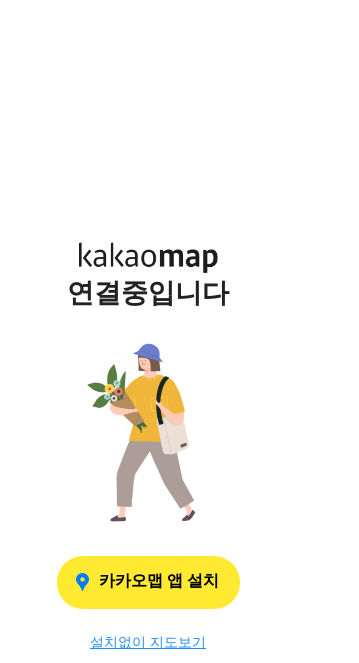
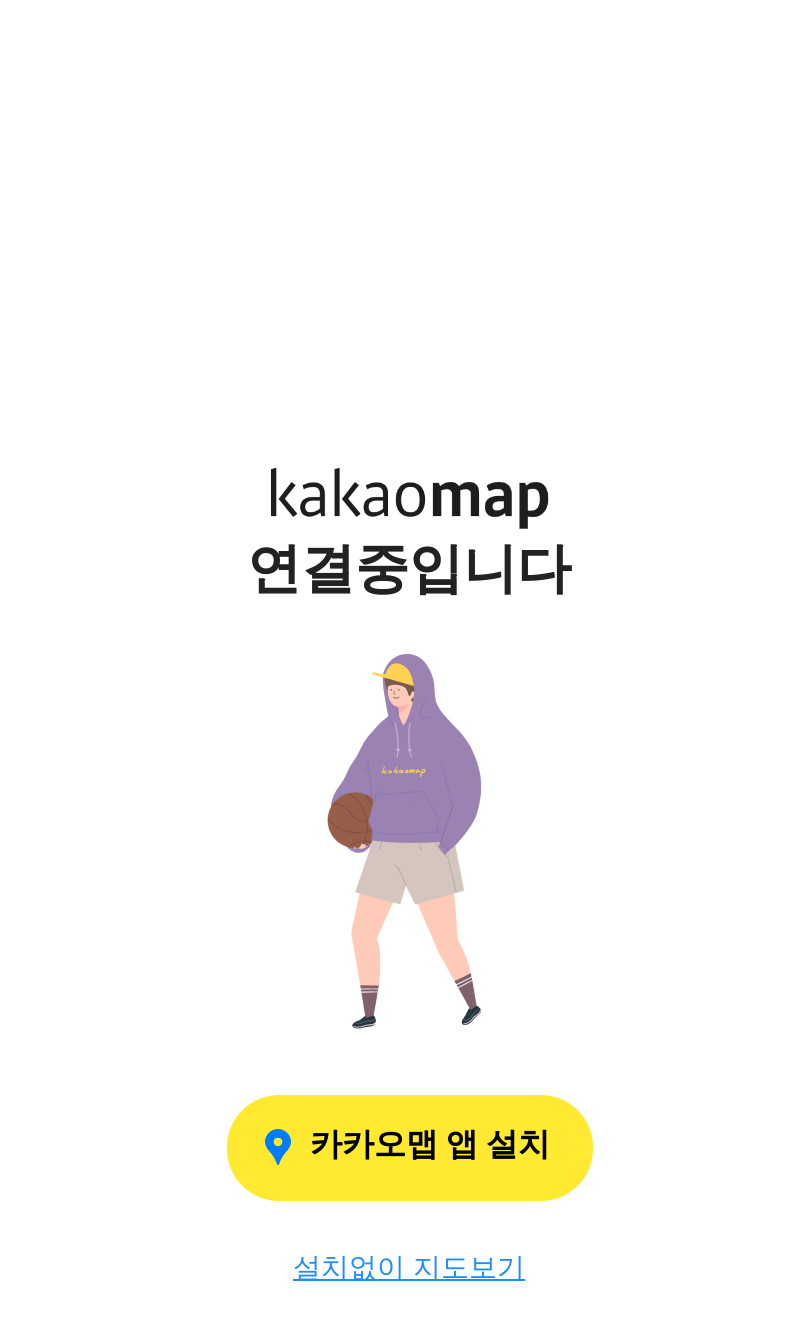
[87,336,196,523] [image] -> [289,653,503,1029] [image]

